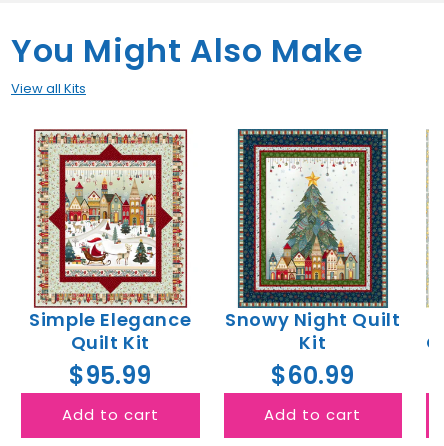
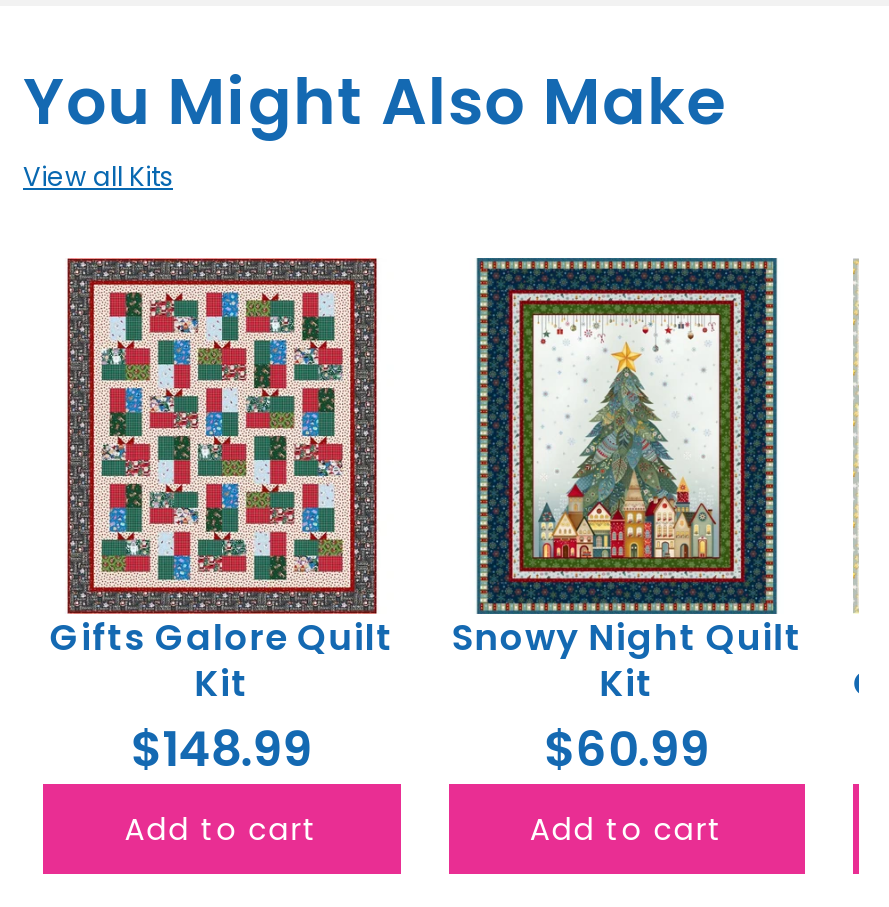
[29,129,191,392] [image] | Simple Elegance | Quilt Kit | $95.99 -> [50,257,393,782] [image] | Gifts Galore Quilt | Kit | $148.99

